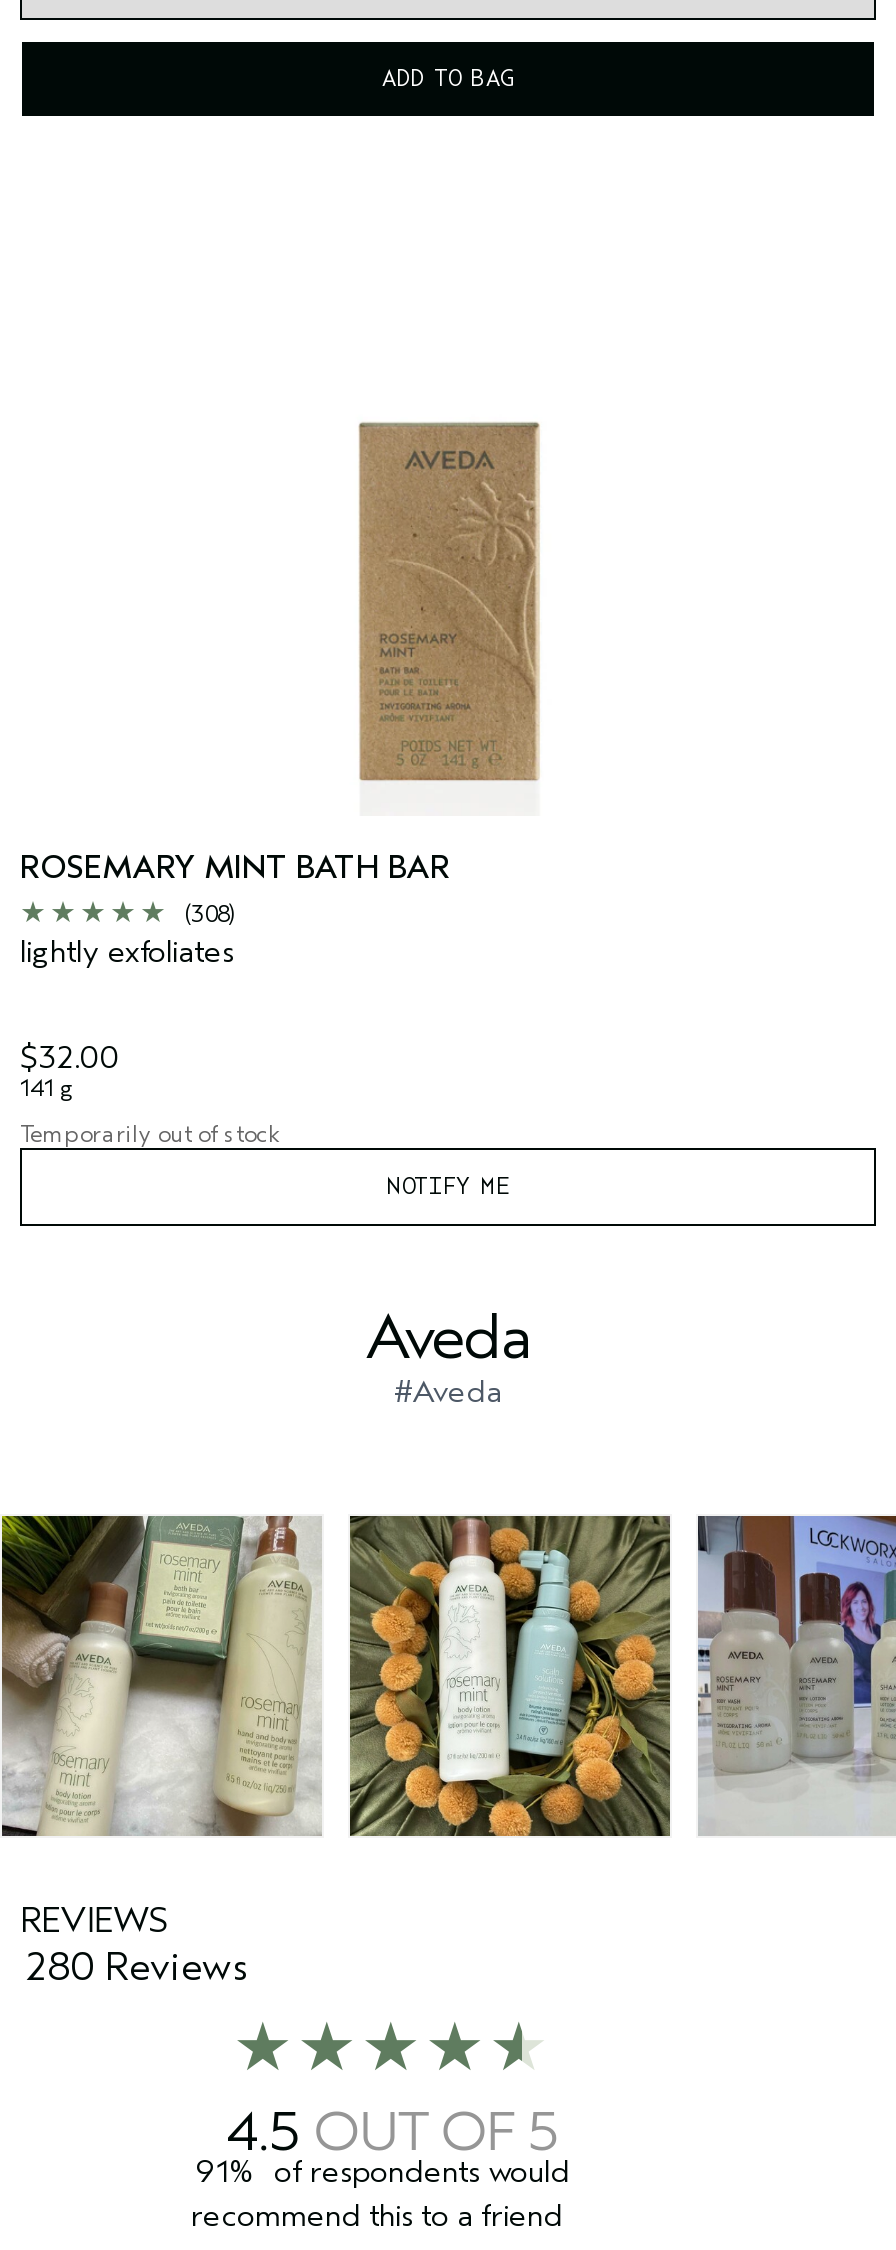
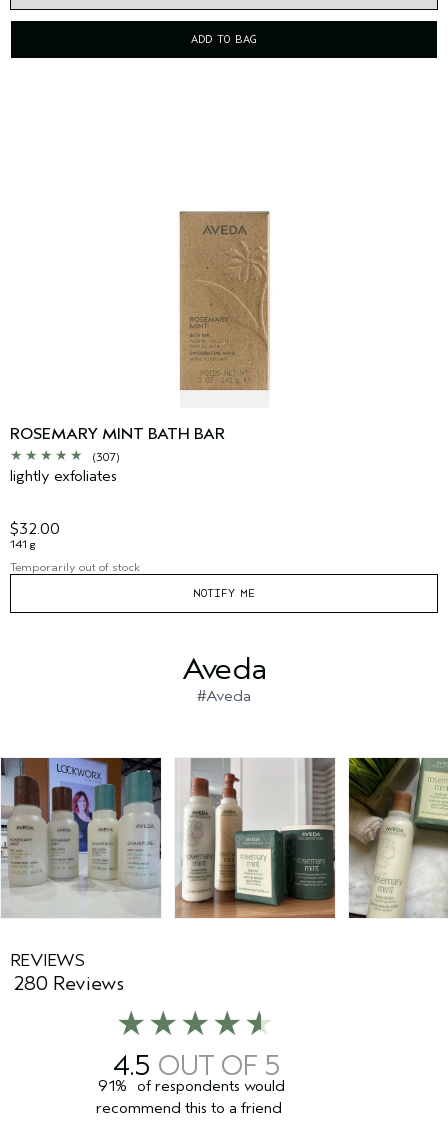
[185,900,235,928] (308) -> [92,450,118,464] (307)
[6,1515,322,1837] [image] -> [3,757,162,917] [image]
[348,1515,672,1837] [image] -> [175,758,335,918] [image]
[698,1515,890,1837] [image] -> [348,757,445,919] [image]

